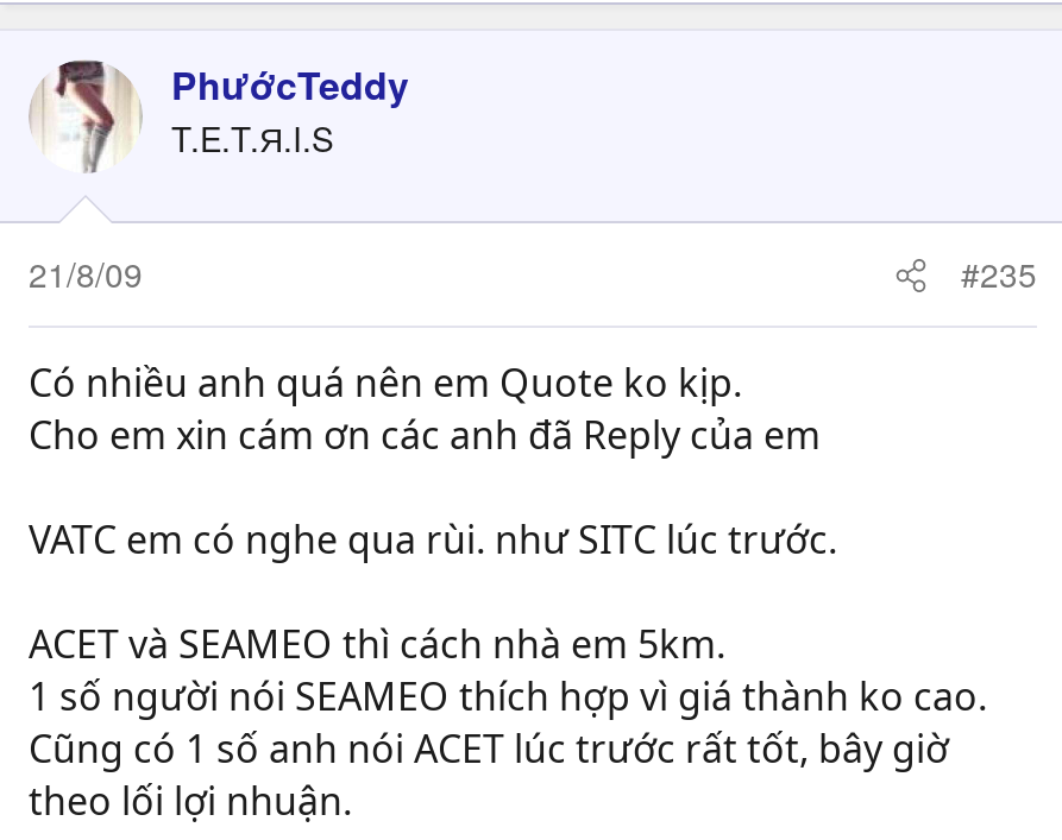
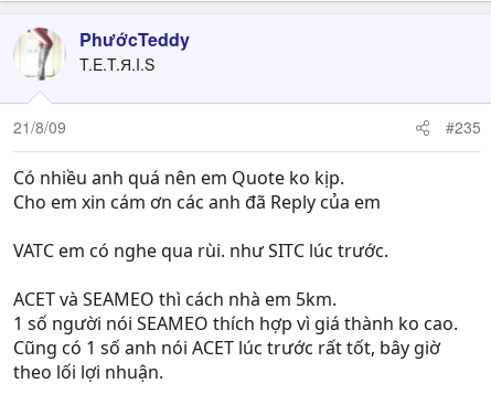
[31,59,131,171] [image] -> [15,26,60,81] [image]

